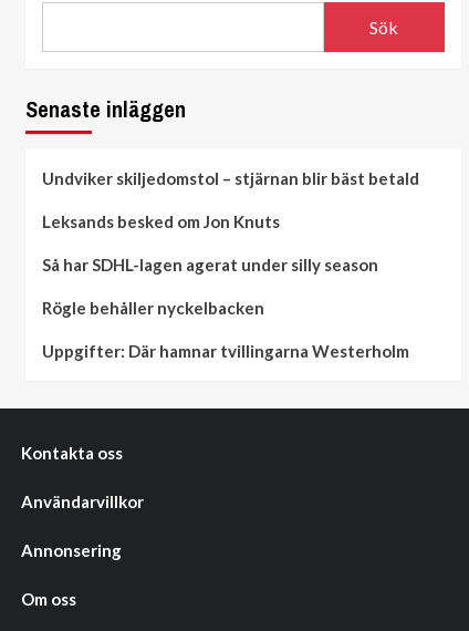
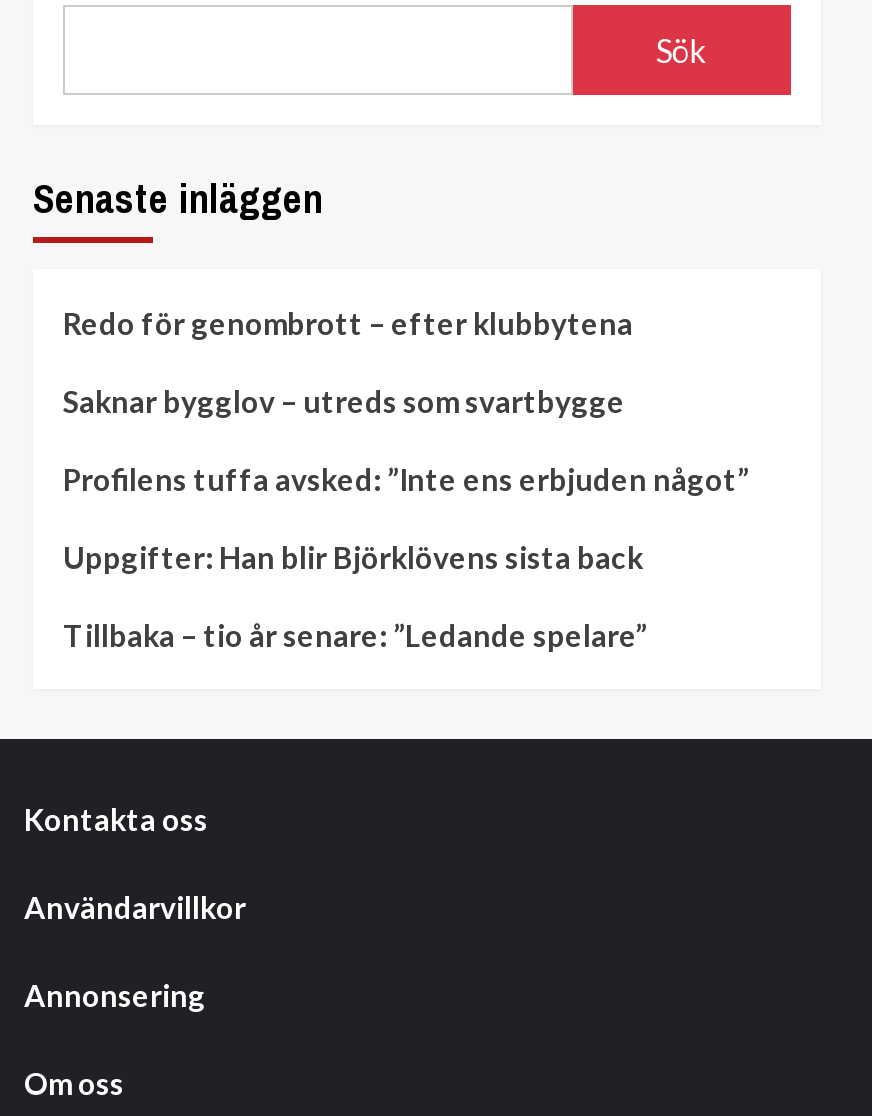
[42,169,419,189] Undviker skiljedomstol – stjärnan blir bäst betald -> [63,306,633,342] Redo för genombrott – efter klubbytena
[42,212,280,232] Leksands besked om Jon Knuts -> [63,384,625,420] Saknar bygglov – utreds som svartbygge
[42,255,378,275] Så har SDHL-lagen agerat under silly season -> [63,462,749,498] Profilens tuffa avsked: ”Inte ens erbjuden något”
[42,298,264,318] Rögle behåller nyckelbacken -> [63,540,643,576] Uppgifter: Han blir Björklövens sista back
[42,342,409,361] Uppgifter: Där hamnar tvillingarna Westerholm -> [63,618,647,654] Tillbaka – tio år senare: ”Ledande spelare”

